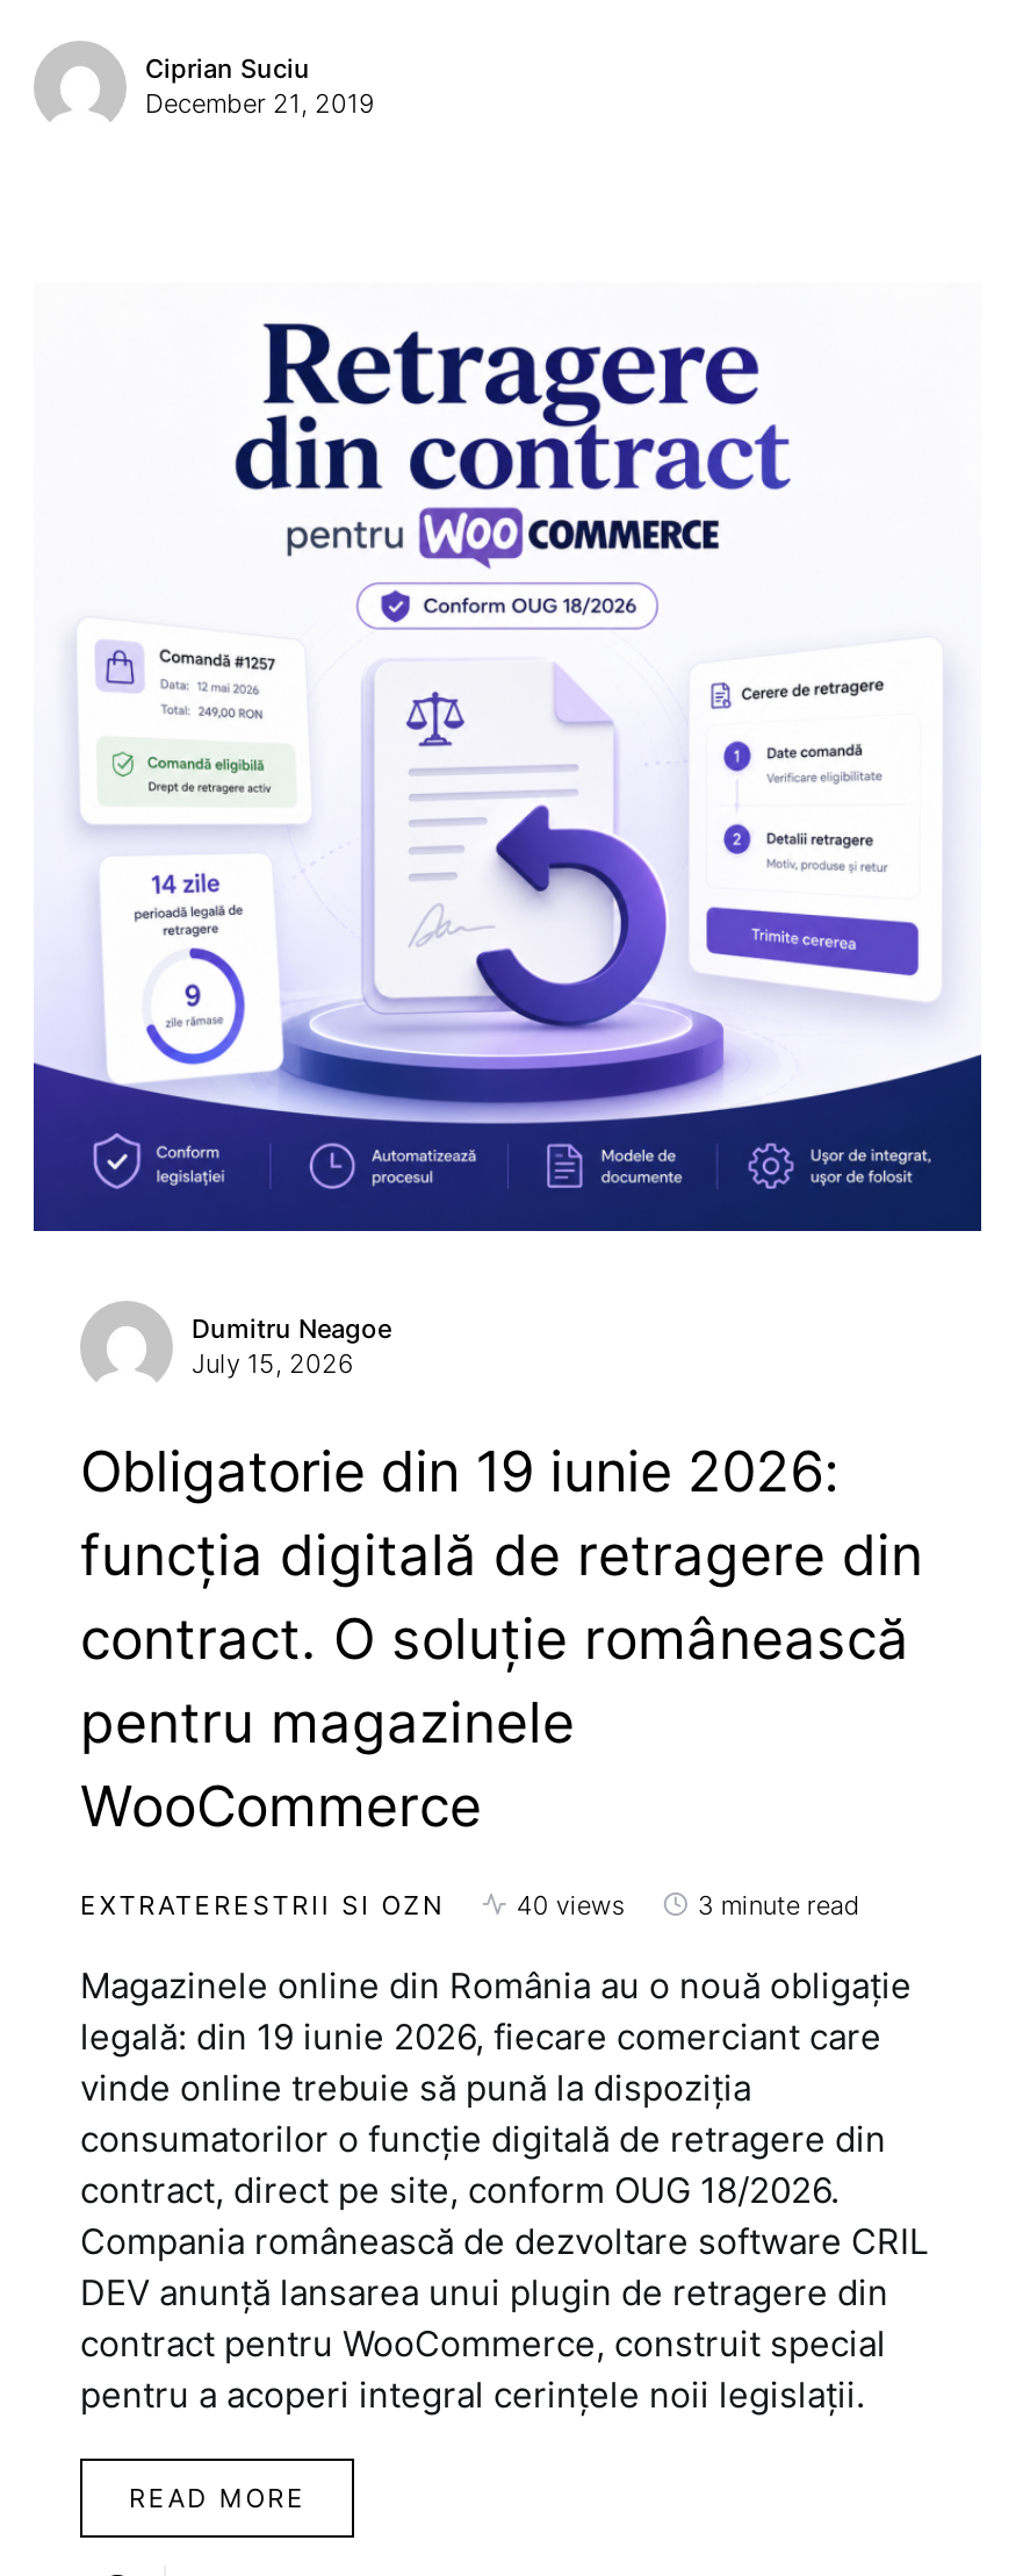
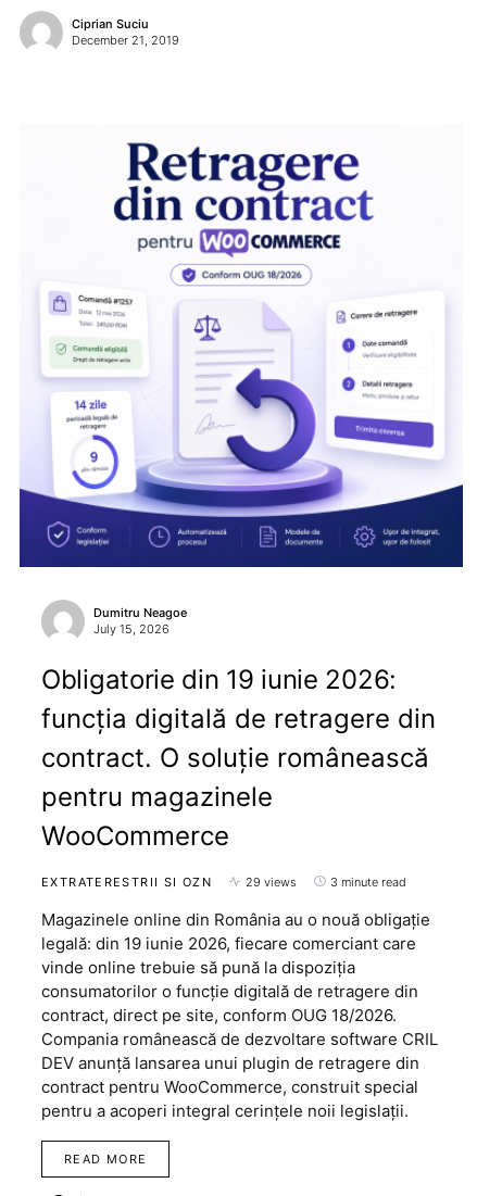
[516,1888,626,1920] 40 views -> [245,874,297,890] 29 views

